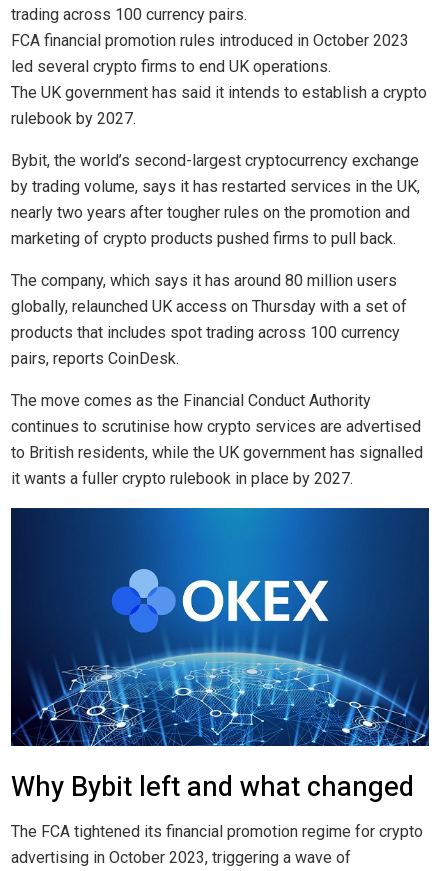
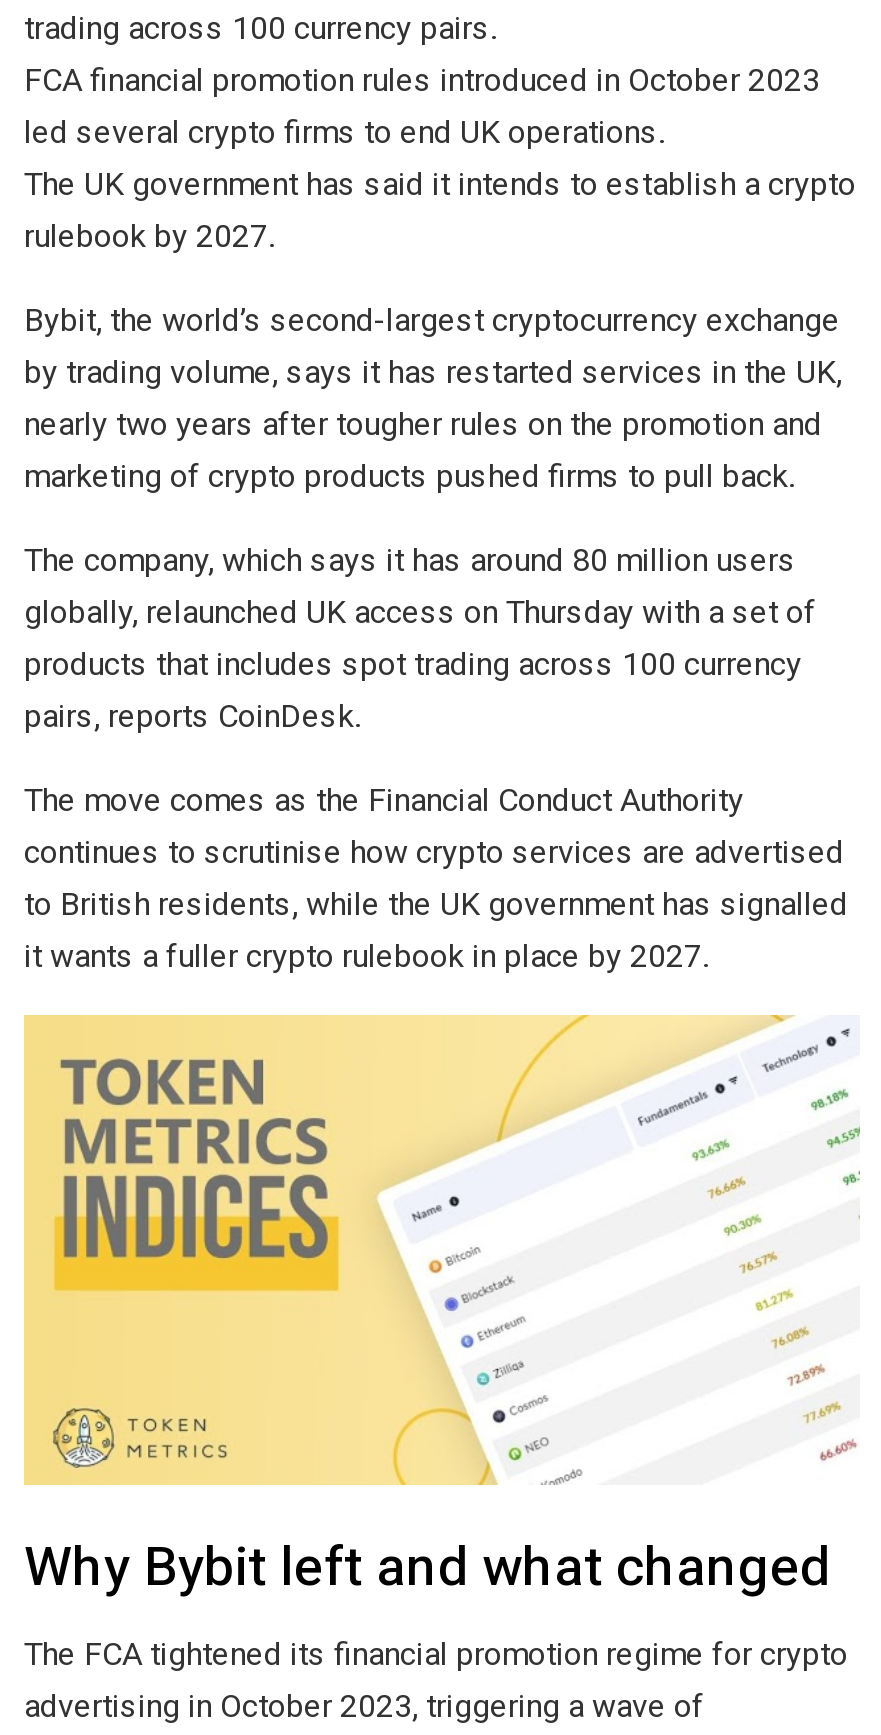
[10,507,430,747] [image] -> [22,1013,862,1487] [image]

